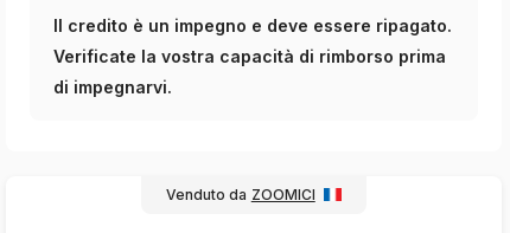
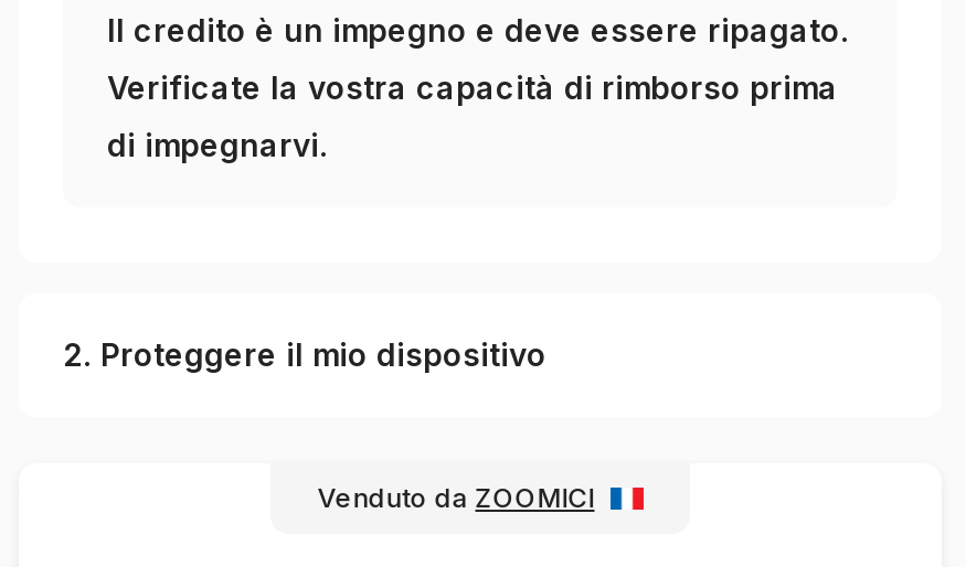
none -> [63,335,546,373] 2. Proteggere il mio dispositivo

